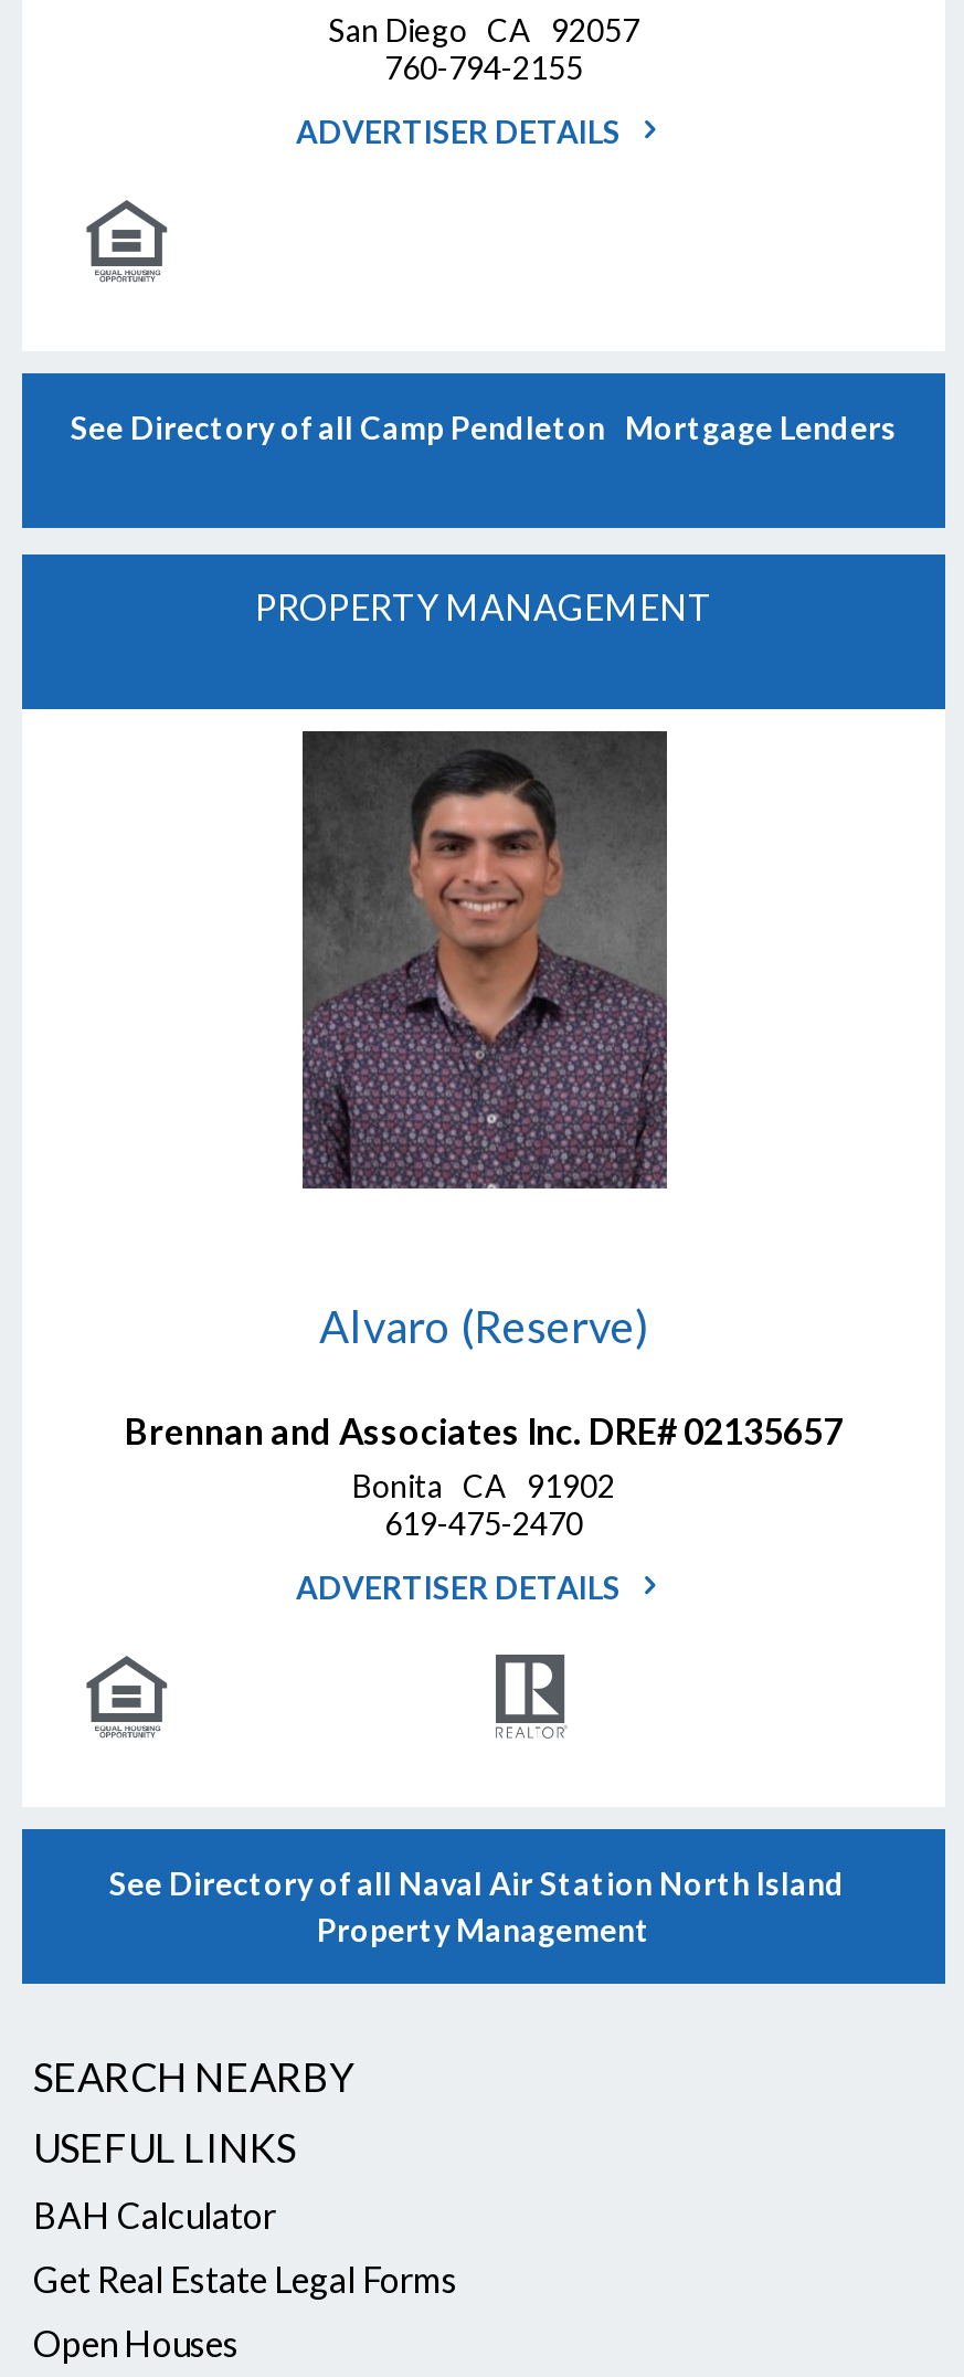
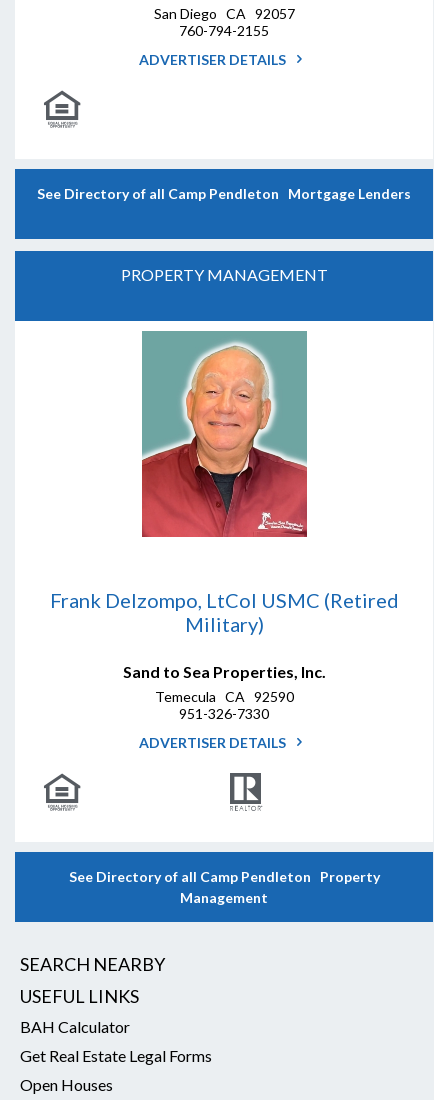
[300,729,669,1191] [image] -> [141,330,308,538] [image]
[319,1299,648,1352] Alvaro (Reserve) -> [49,588,398,636] Frank Delzompo, LtCol USMC (Retired | Military)
[125,1410,843,1542] Brennan and Associates Inc. DRE# 02135657 | Bonita CA 91902 | 619-475-2470 -> [122,662,325,722] Sand to Sea Properties, Inc. | Temecula CA 92590 | 951-326-7330
[109,1865,858,1949] See Directory of all Naval Air Station North Island | Property Management -> [68,868,379,906] See Directory of all Camp Pendleton Property | Management

